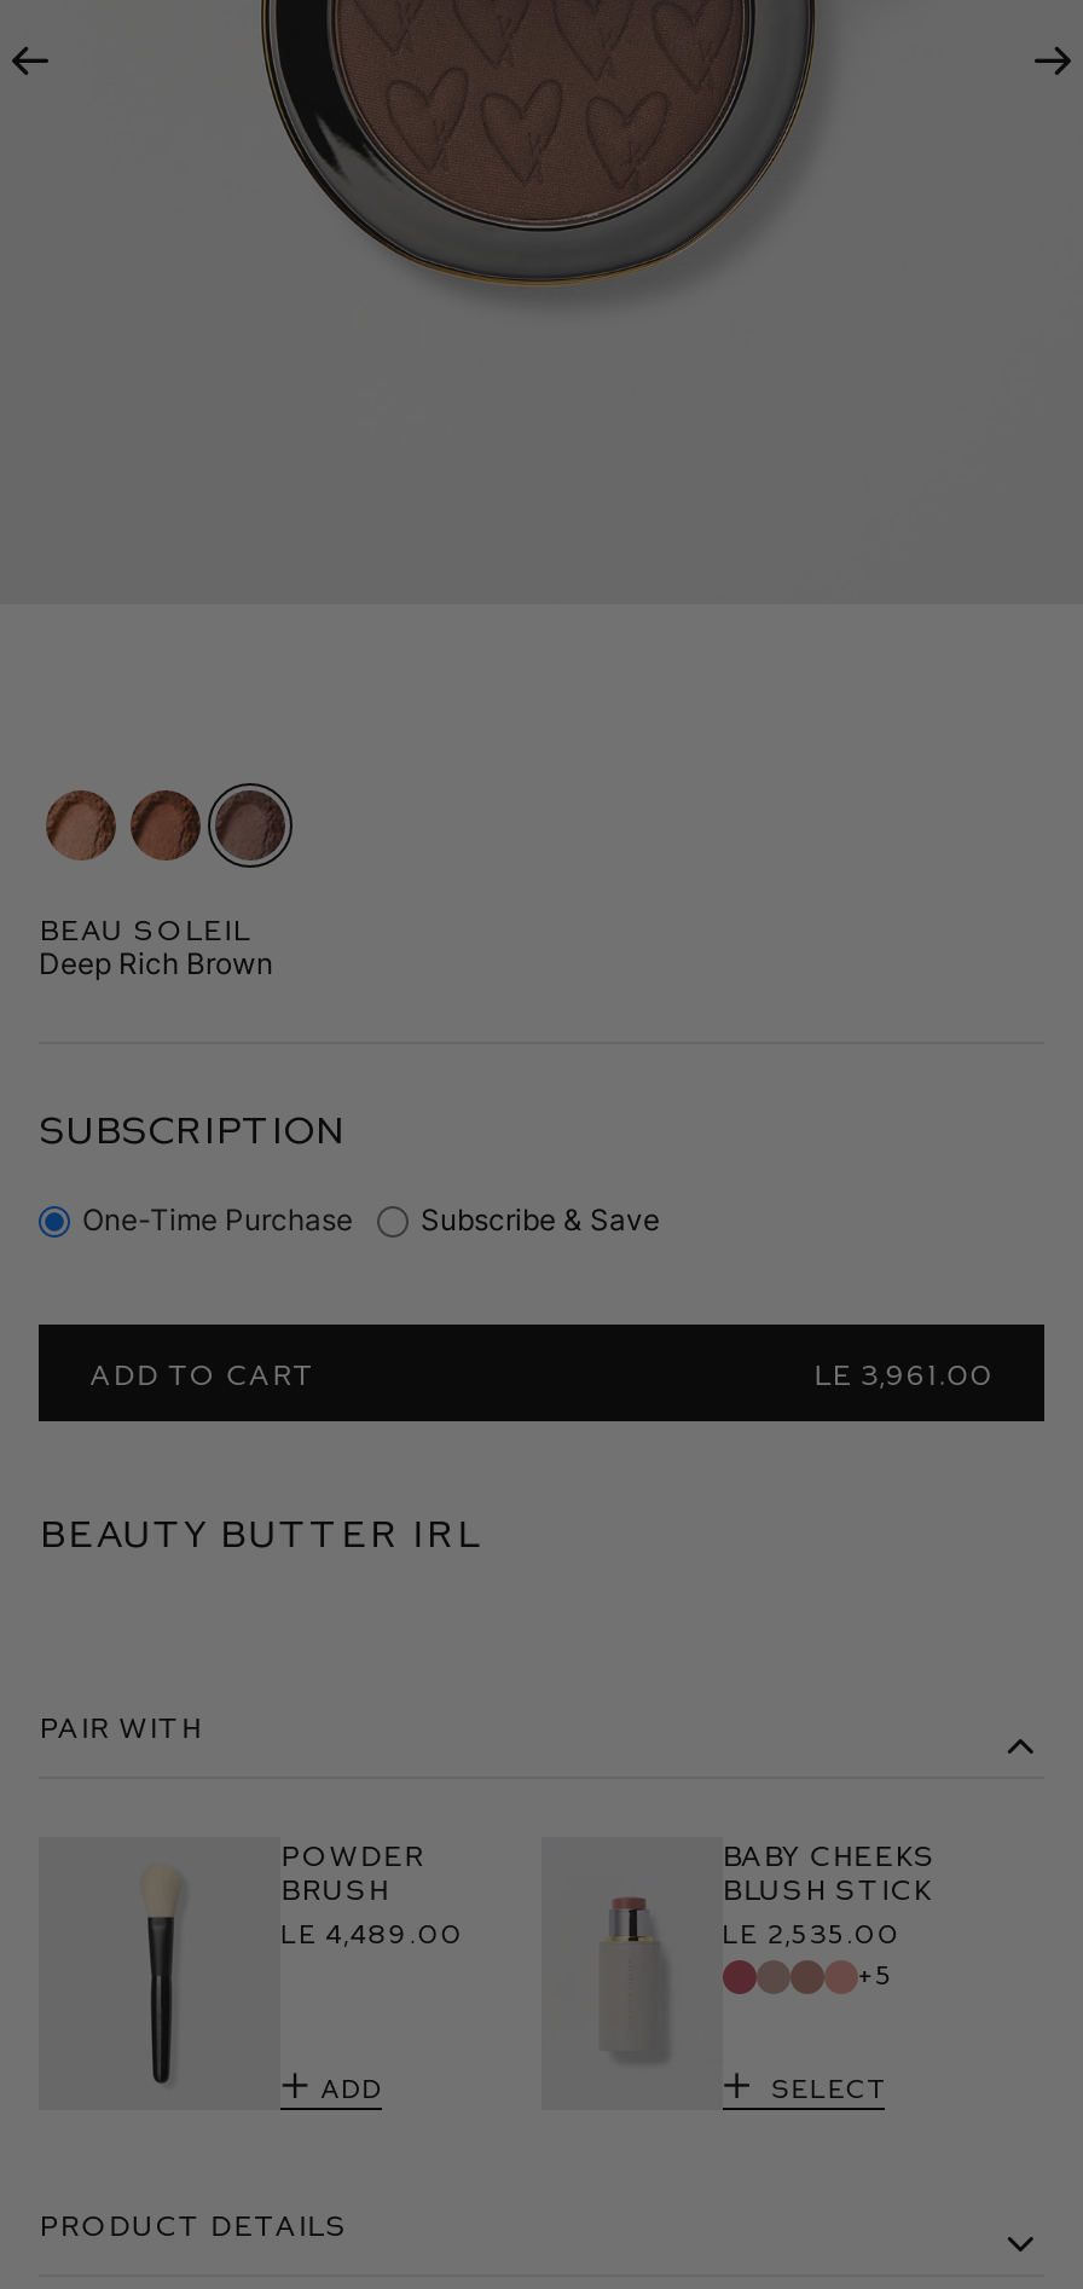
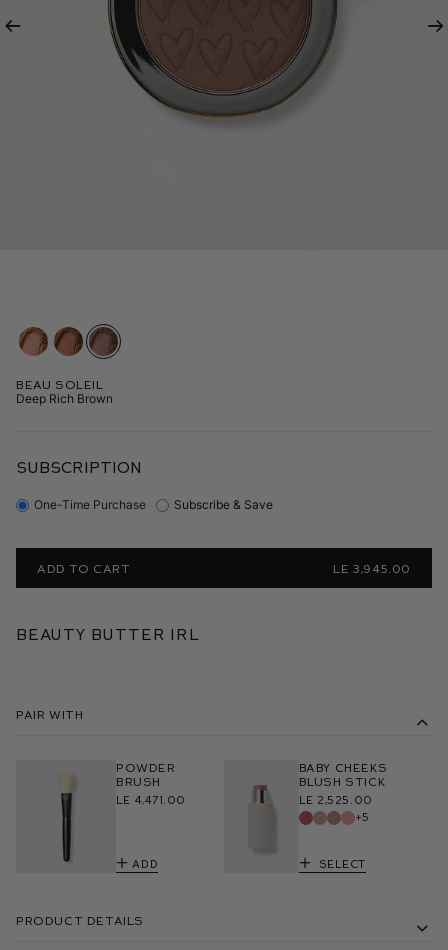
[813,1356,994,1390] LE 3,961.00 -> [333,561,411,575] LE 3,945.00
[280,1917,464,1948] LE 4,489.00 -> [116,793,186,806] LE 4,471.00
[722,1917,901,1948] LE 2,535.00 -> [299,793,373,806] LE 2,525.00

